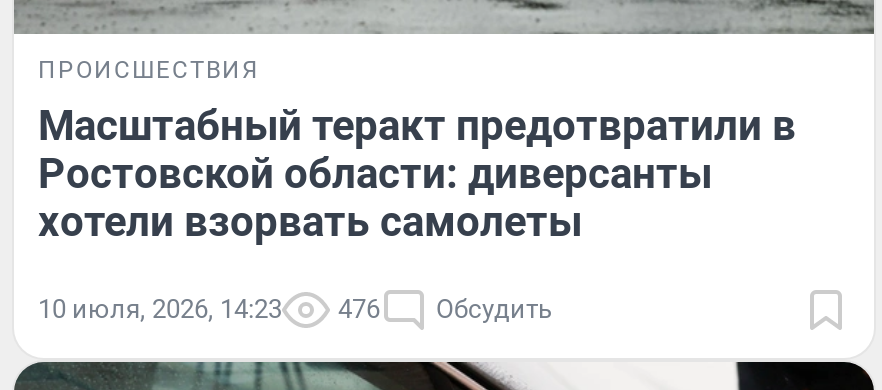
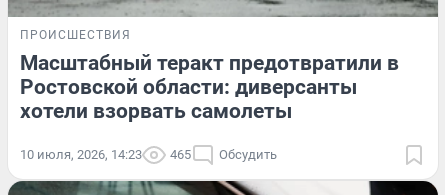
[38,295,552,325] 10 июля, 2026, 14:23 476 Обсудить -> [20,147,277,162] 10 июля, 2026, 14:23 465 Обсудить

